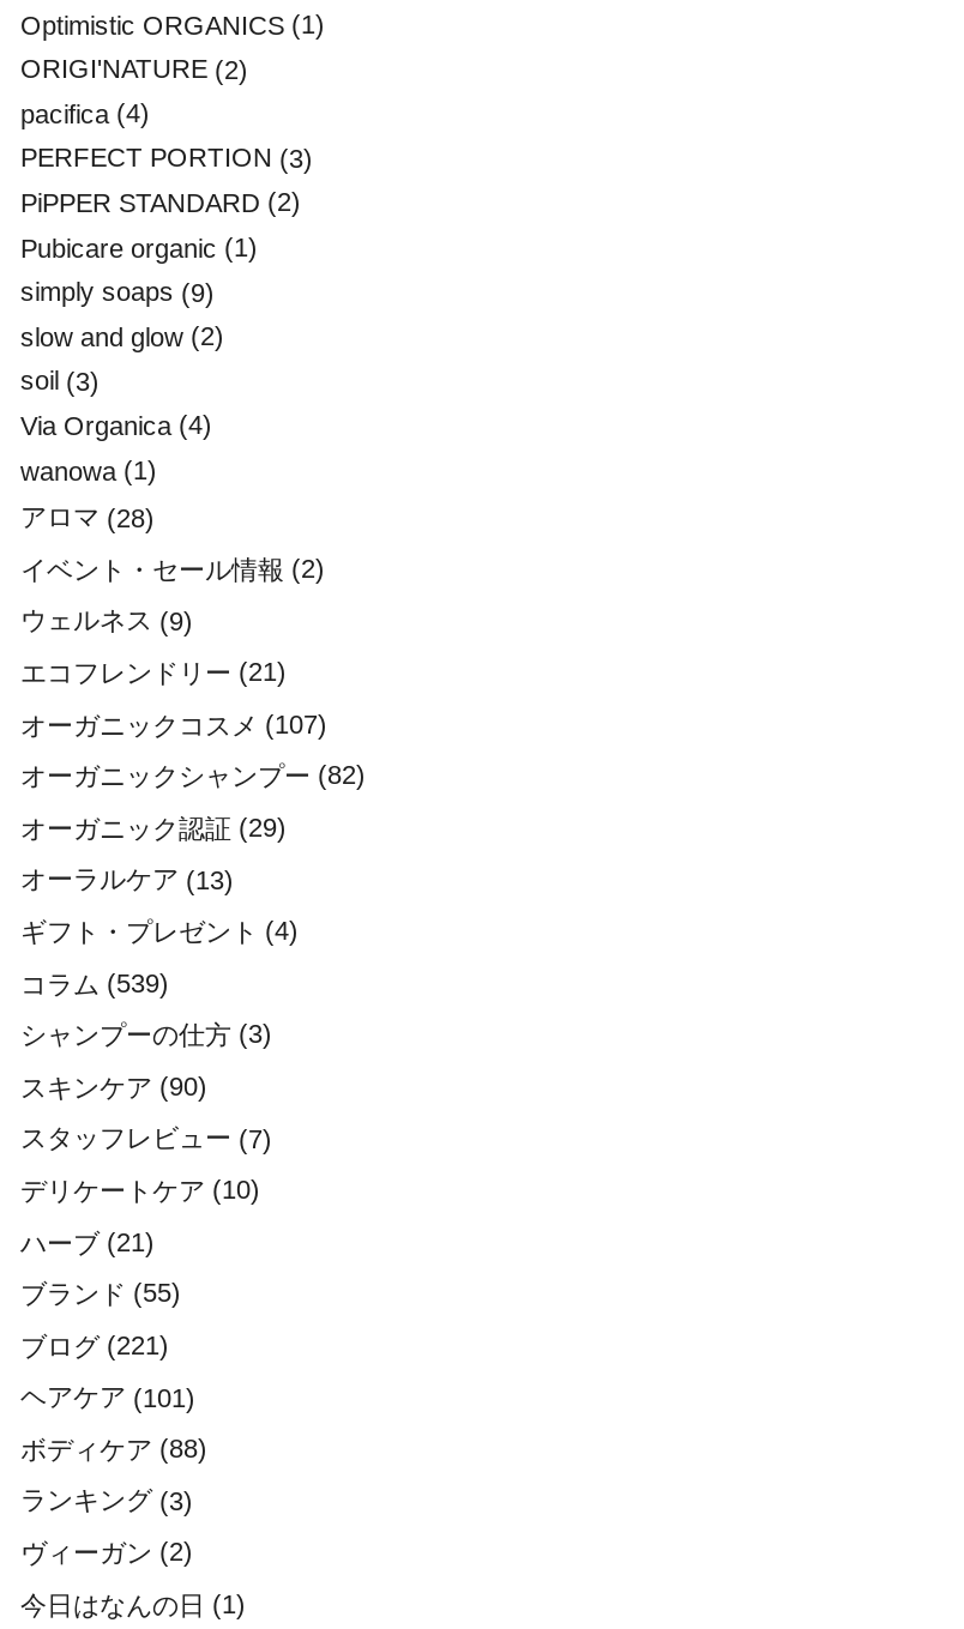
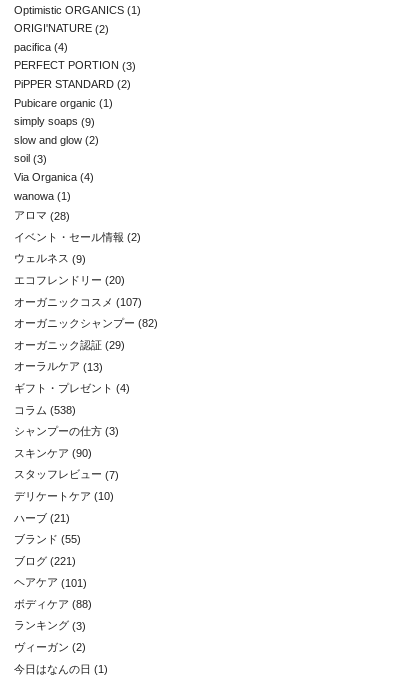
[20,658,287,686] エコフレンドリー(21) -> [14,274,125,286] エコフレンドリー(20)
[20,968,169,997] コラム(539) -> [14,404,76,416] コラム(538)

